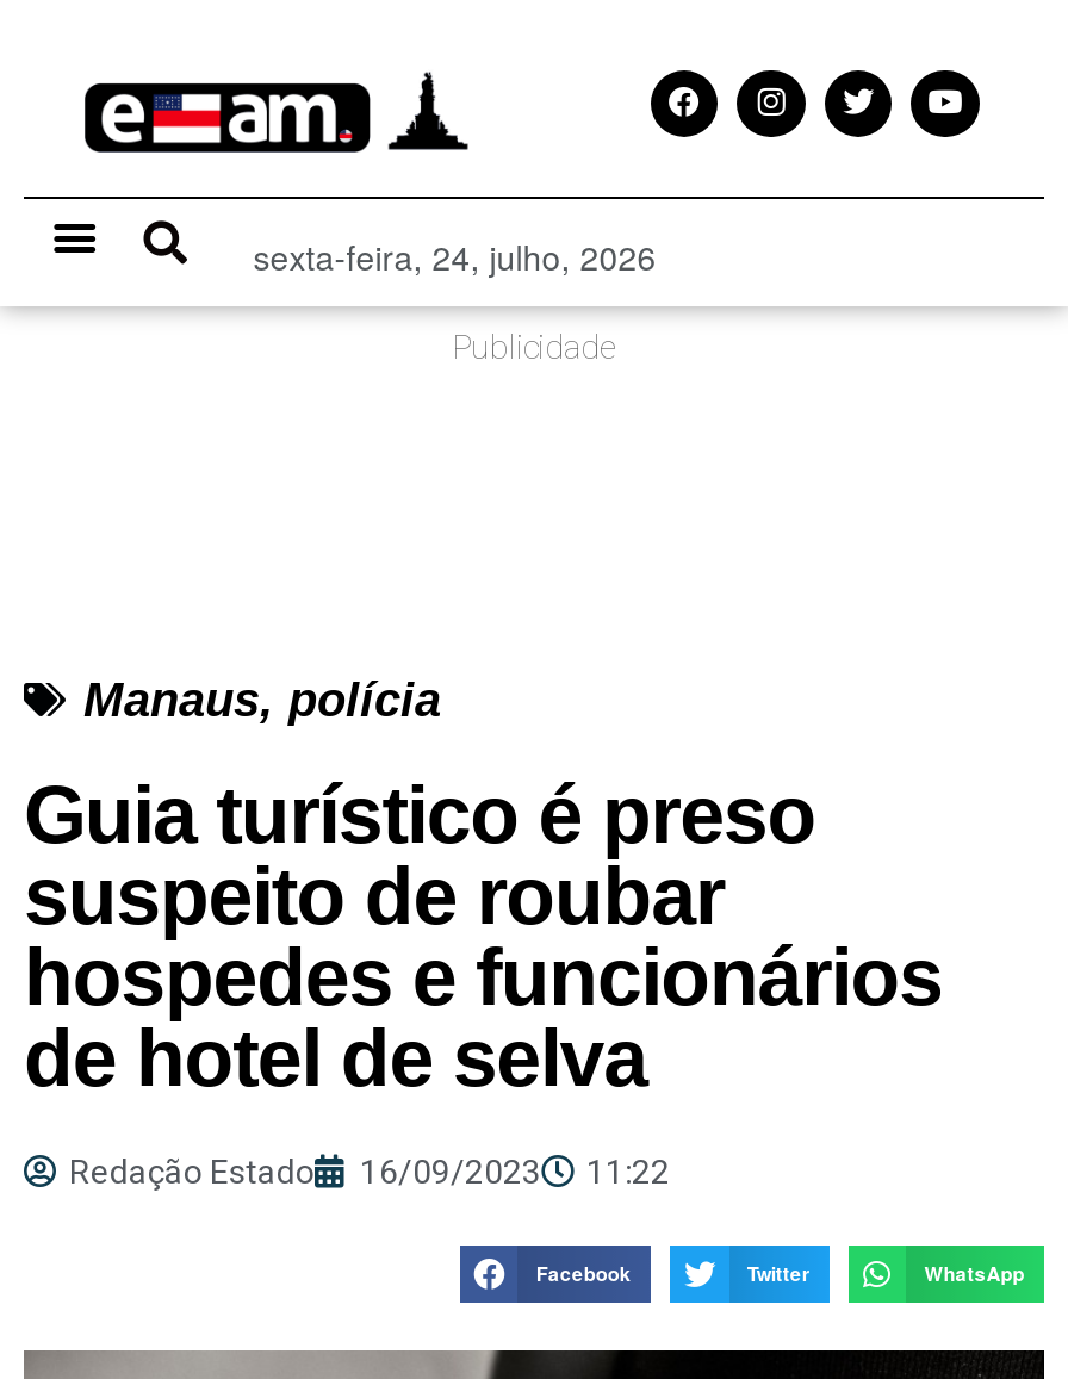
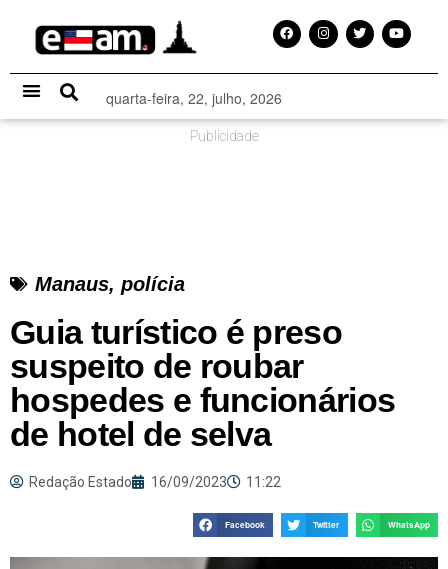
[253,232,656,280] sexta-feira, 24, julho, 2026 -> [106,88,282,108] quarta-feira, 22, julho, 2026

